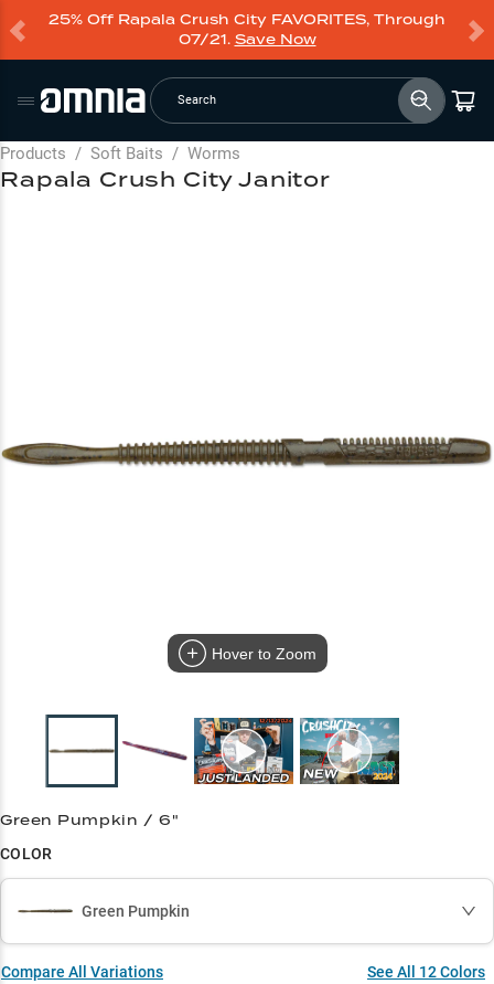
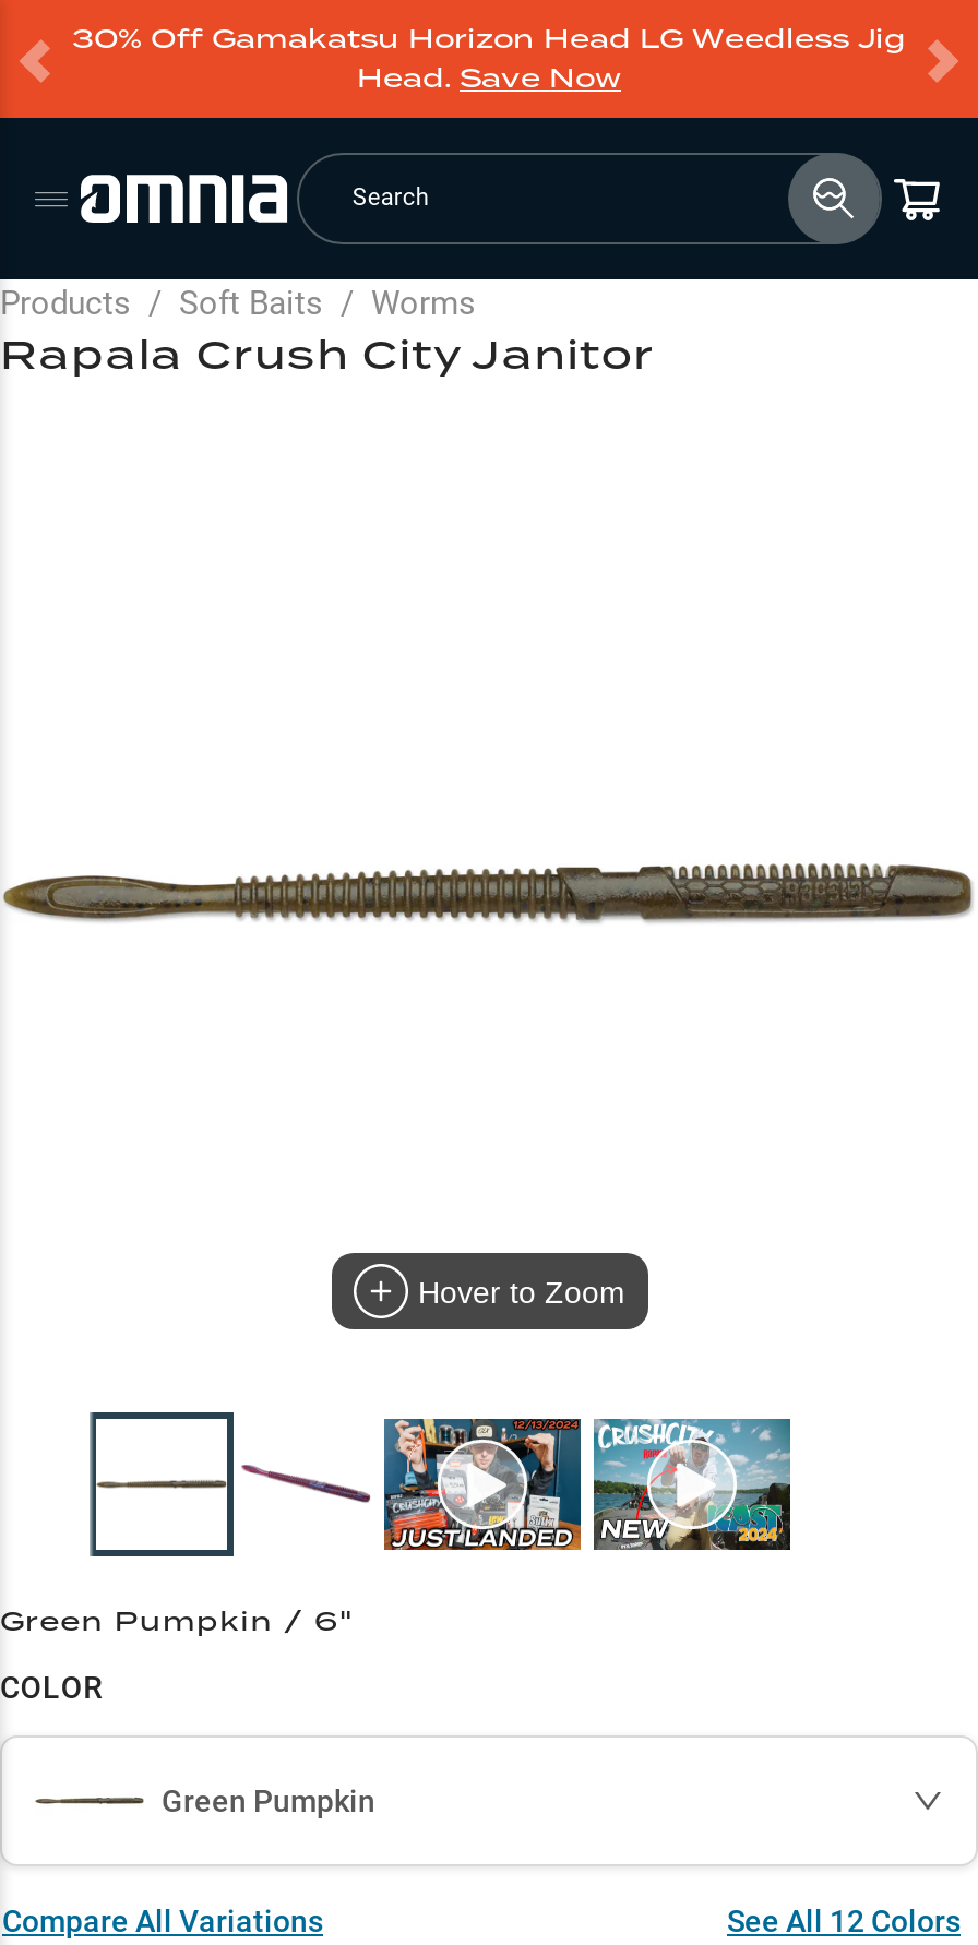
[49,10,445,49] 25% Off Rapala Crush City FAVORITES, Through | 07/21. Save Now -> [72,20,906,96] 30% Off Gamakatsu Horizon Head LG Weedless Jig | Head. Save Now

